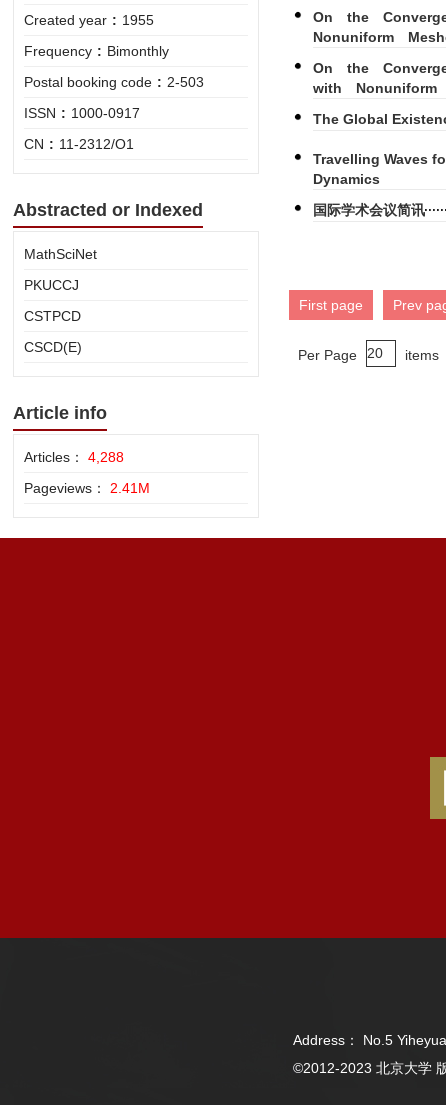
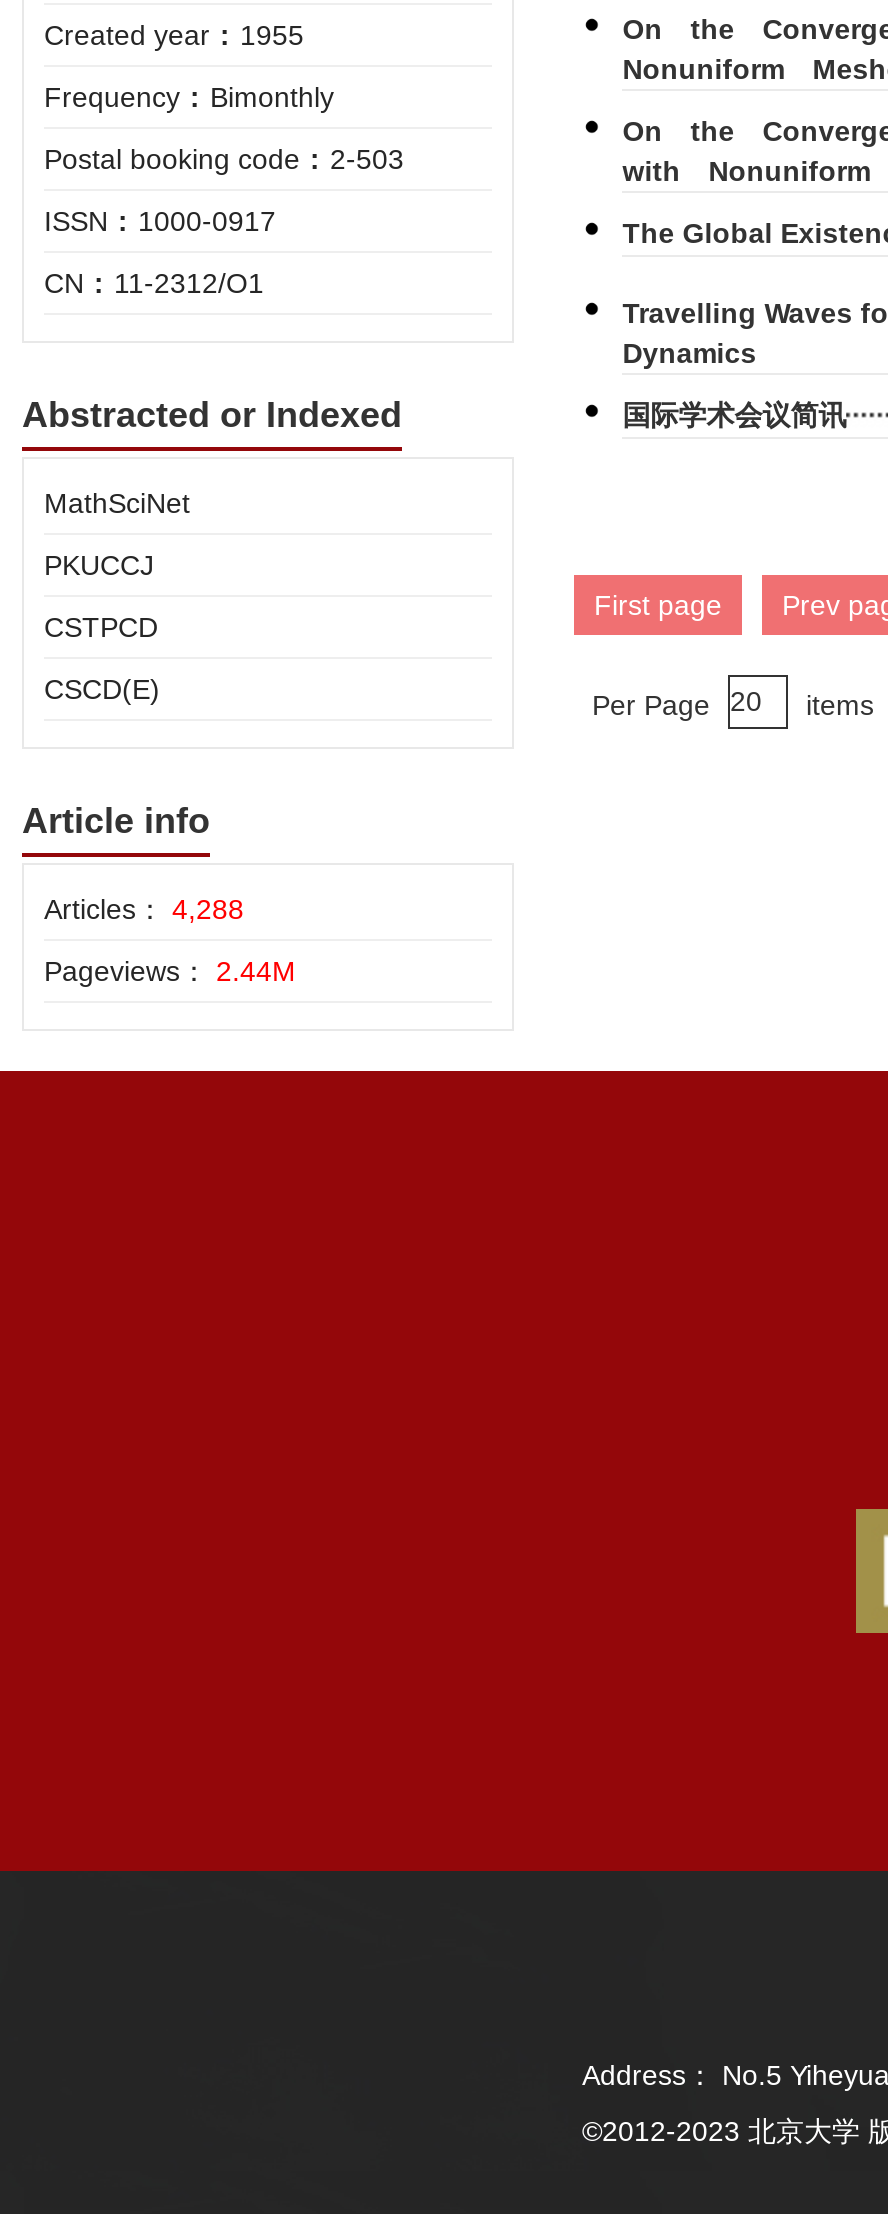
[24,479,150,495] Pageviews：2.41M -> [44,954,296,986] Pageviews：2.44M

